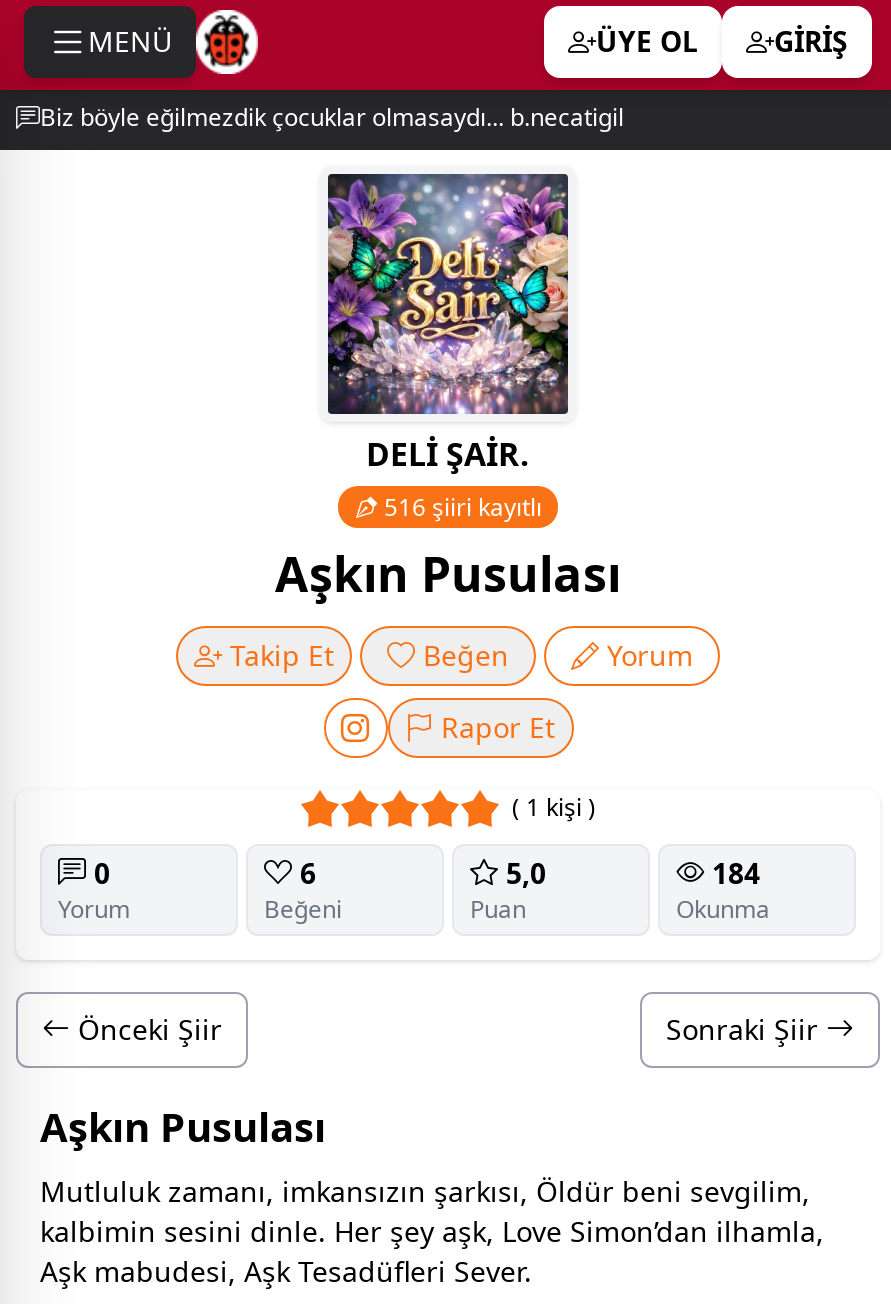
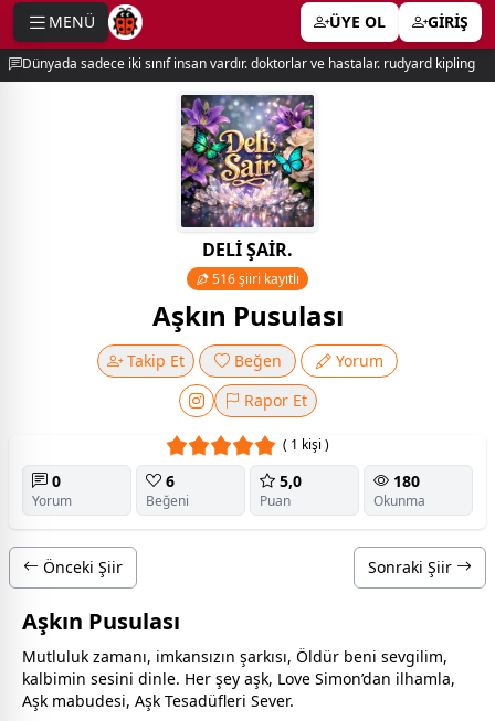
[40,100,624,134] Biz böyle eğilmezdik çocuklar olmasaydı... b.necatigil -> [22,54,475,73] Dünyada sadece iki sınıf insan vardır. doktorlar ve hastalar. rudyard kipling
[704,853,760,891] 184 -> [389,470,420,491] 180

